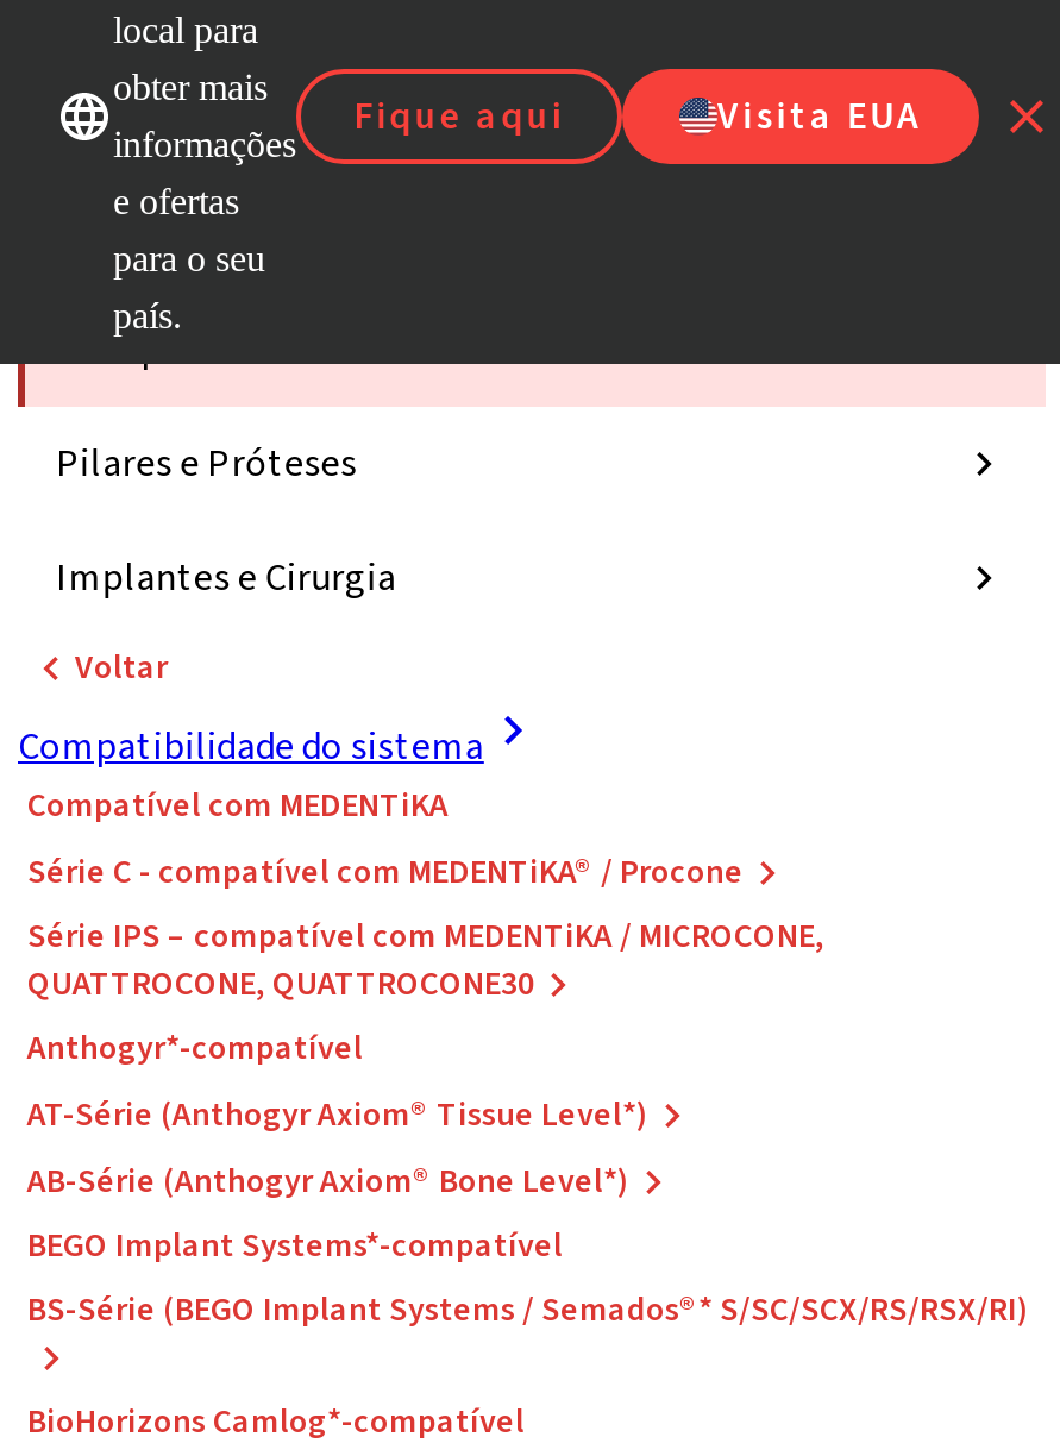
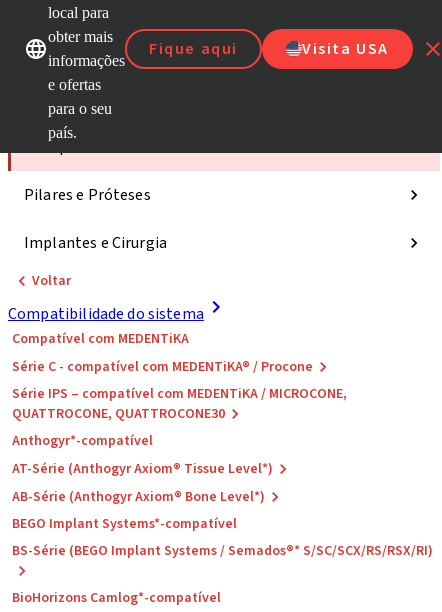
[717,90,922,143] Visita EUA -> [302,38,389,60] Visita USA

